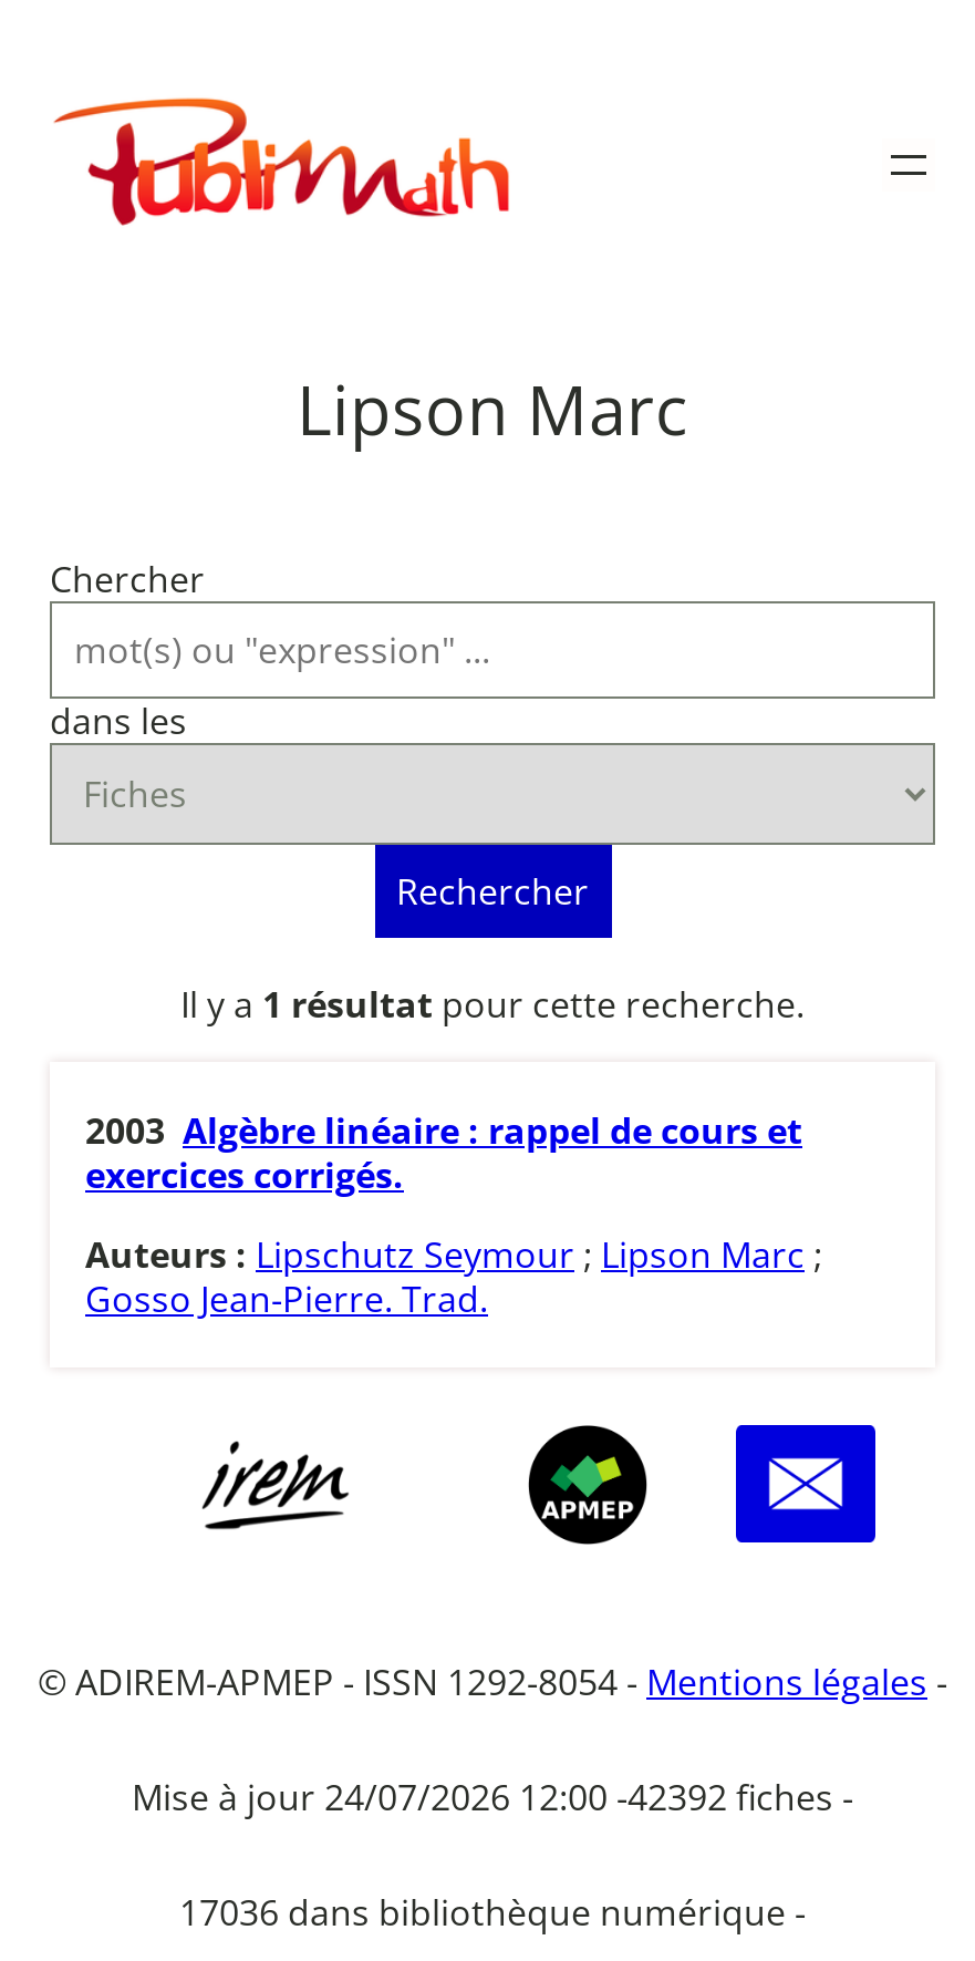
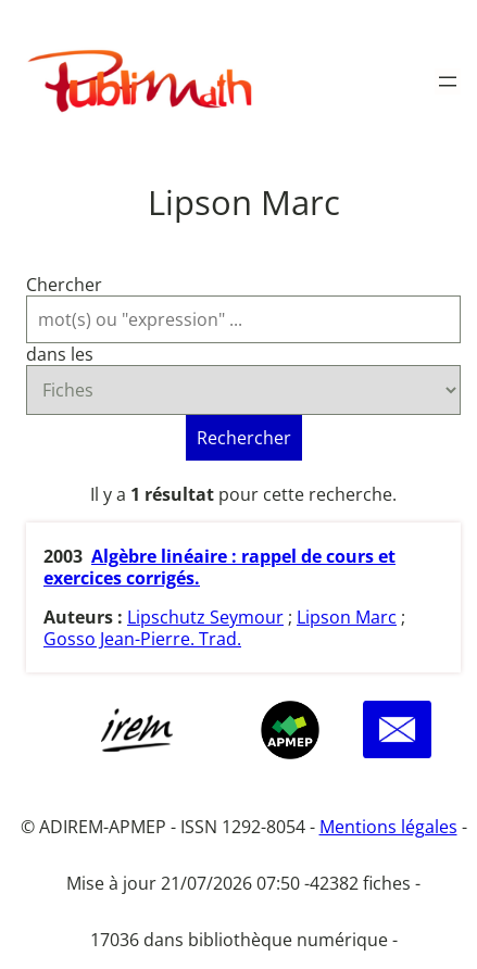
[132,1772,853,1821] Mise à jour 24/07/2026 12:00 - 42392 fiches - -> [66,871,420,895] Mise à jour 21/07/2026 07:50 - 42382 fiches -

